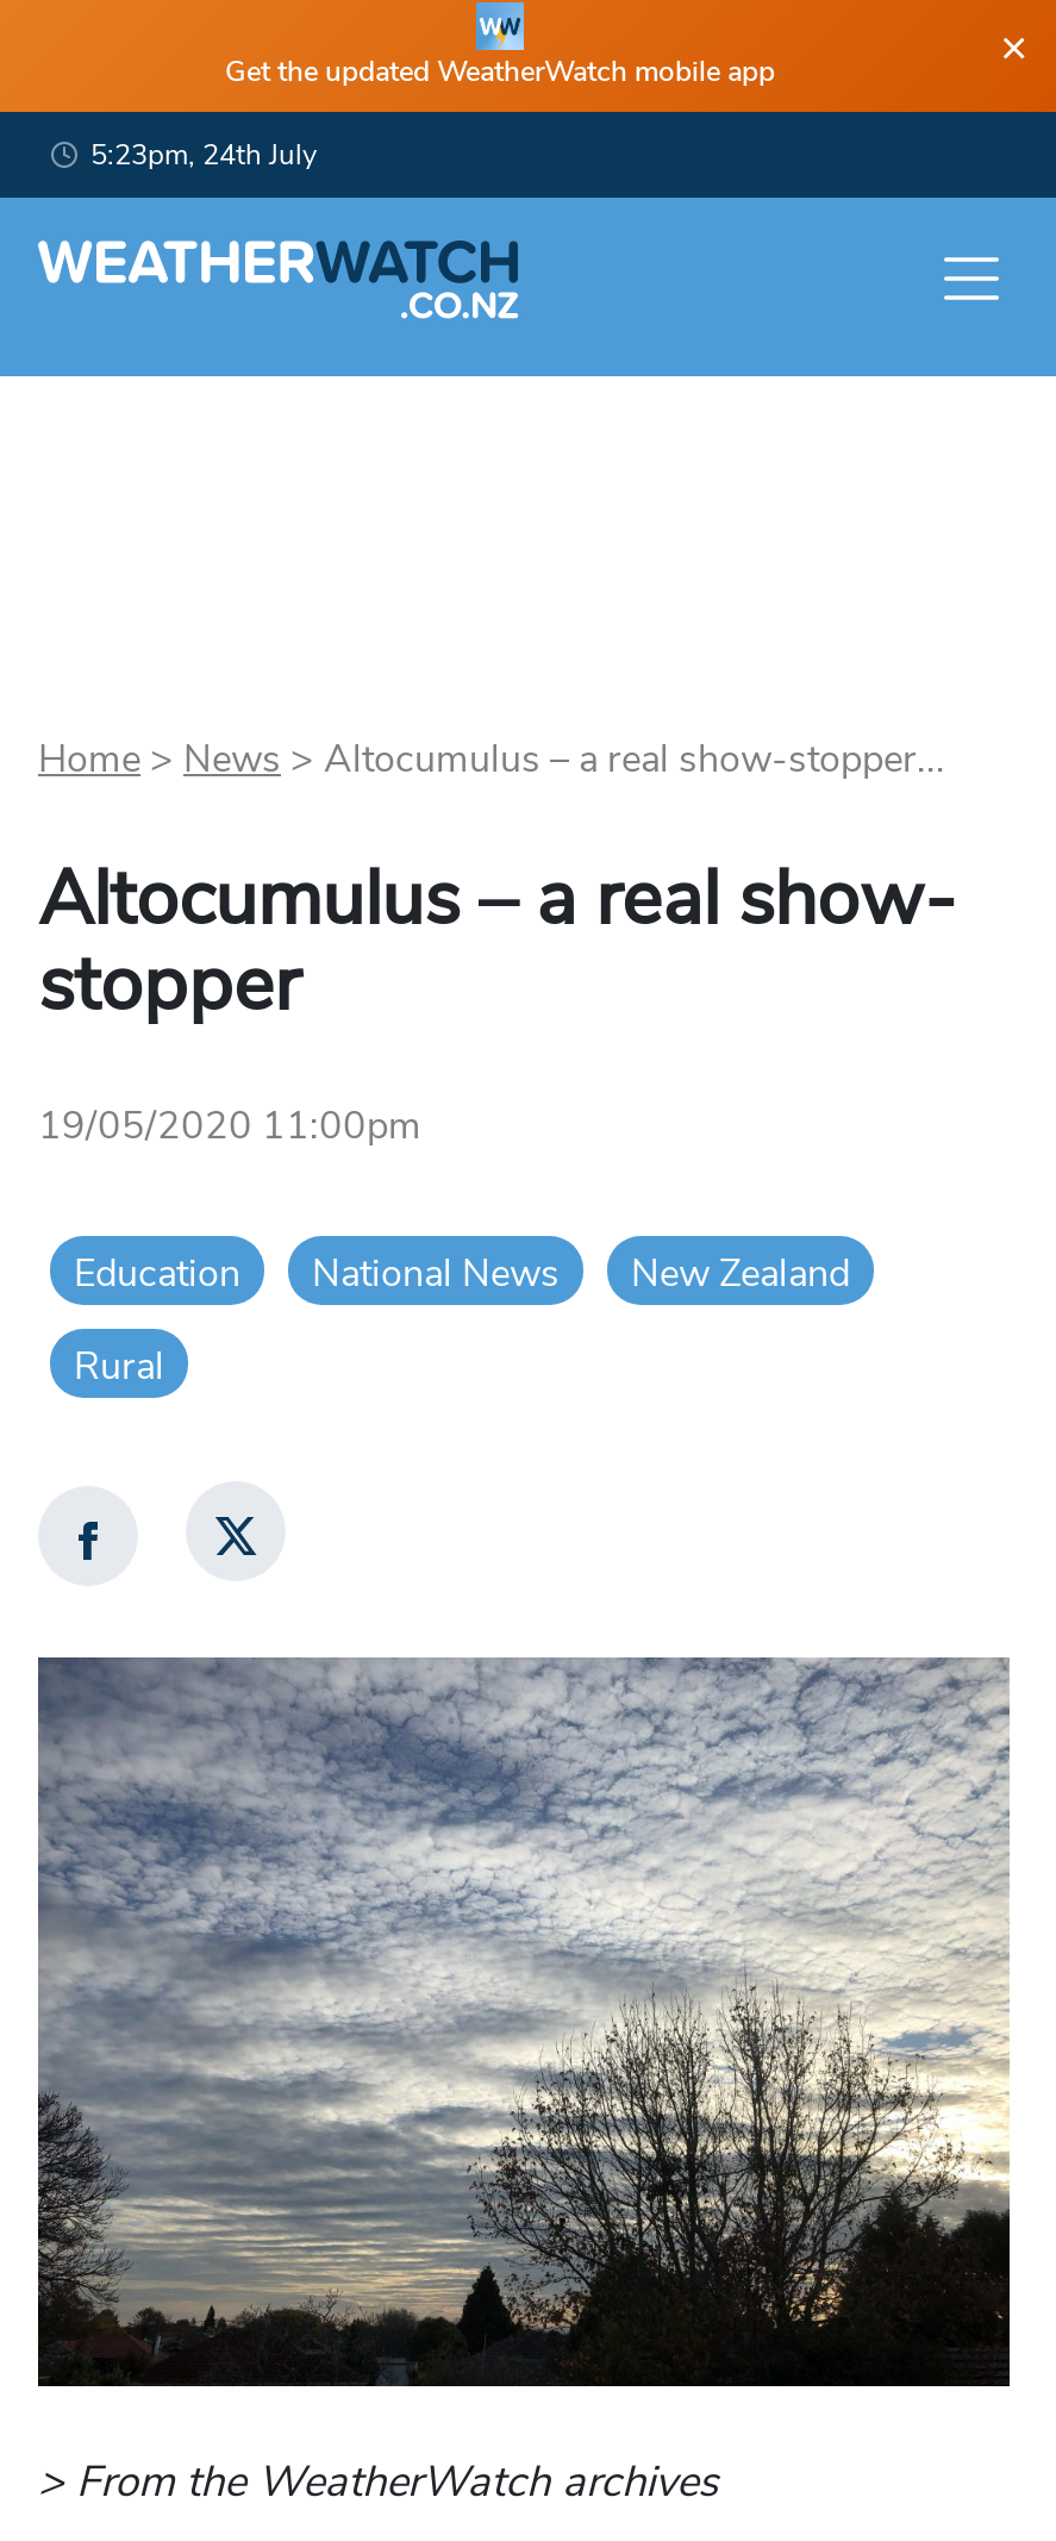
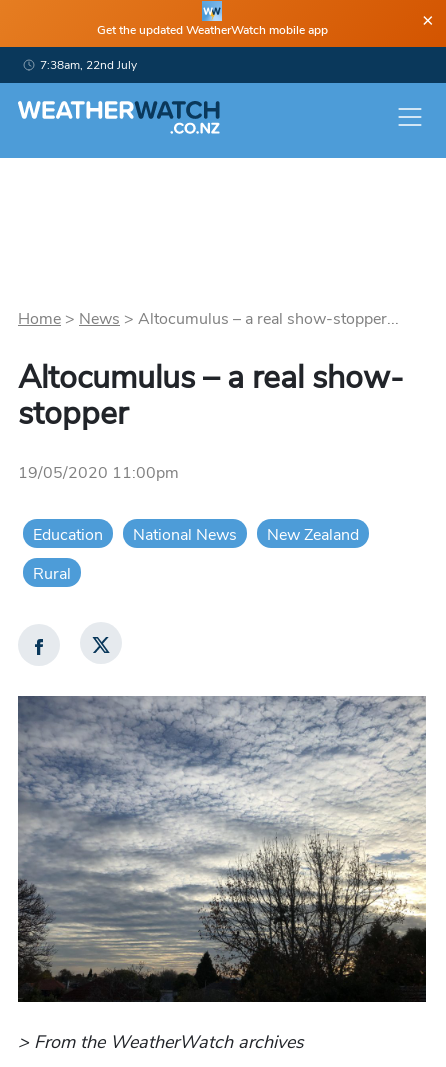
[90,136,317,174] 5:23pm, 24th July -> [40,57,137,73] 7:38am, 22nd July

